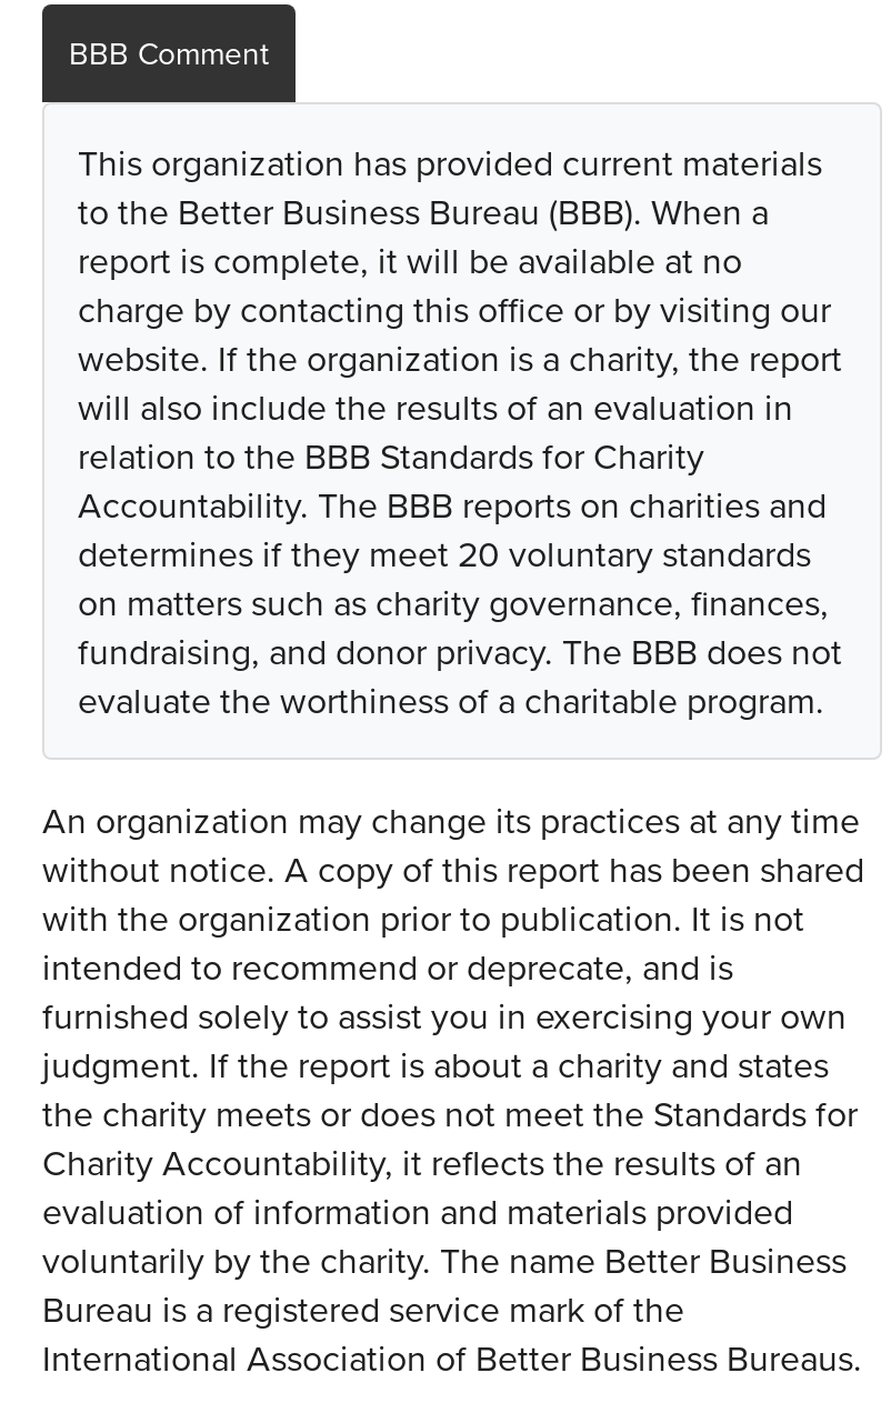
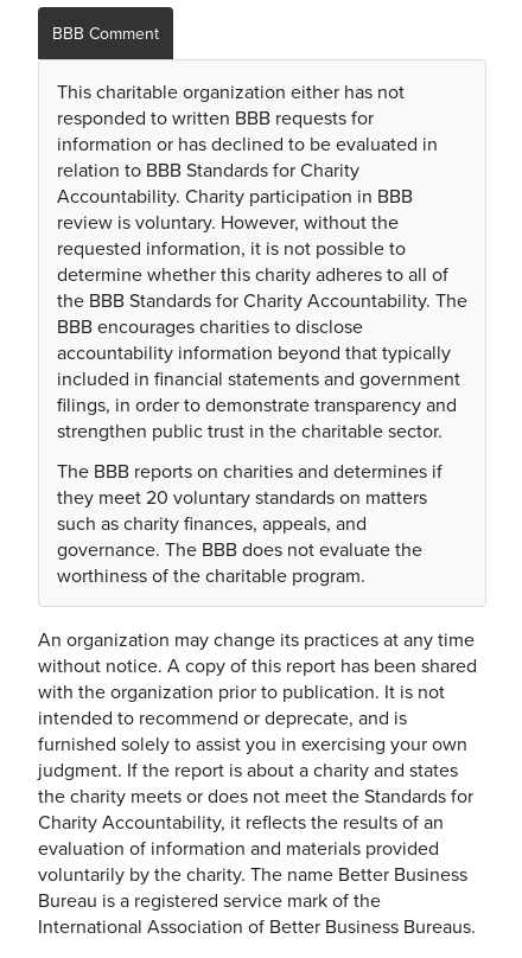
[78,138,842,725] This organization has provided current materials | to the Better Business Bureau (BBB). When a | report is complete, it will be available at no | charge by contacting this office or by visiting our | website. If the organization is a charity, the report | will also include the results of an evaluation in | relation to the BBB Standards for Charity | Accountability. The BBB reports on charities and | determines if they meet 20 voluntary standards | on matters such as charity governance, finances, | fundraising, and donor privacy. The BBB does not | evaluate the worthiness of a charitable program. -> [57,78,467,588] This charitable organization either has not | responded to written BBB requests for | information or has declined to be evaluated in | relation to BBB Standards for Charity | Accountability. Charity participation in BBB | review is voluntary. However, without the | requested information, it is not possible to | determine whether this charity adheres to all of | the BBB Standards for Charity Accountability. The | BBB encourages charities to disclose | accountability information beyond that typically | included in financial statements and government | filings, in order to demonstrate transparency and | strengthen public trust in the charitable sector. | The BBB reports on charities and determines if | they meet 20 voluntary standards on matters | such as charity finances, appeals, and | governance. The BBB does not evaluate the | worthiness of the charitable program.

